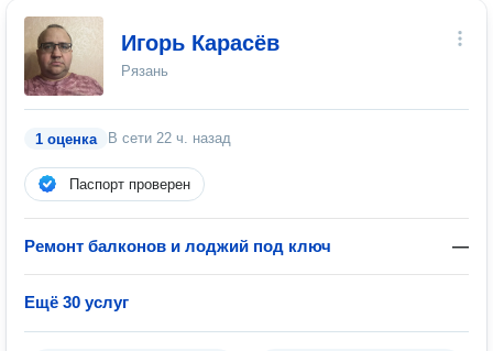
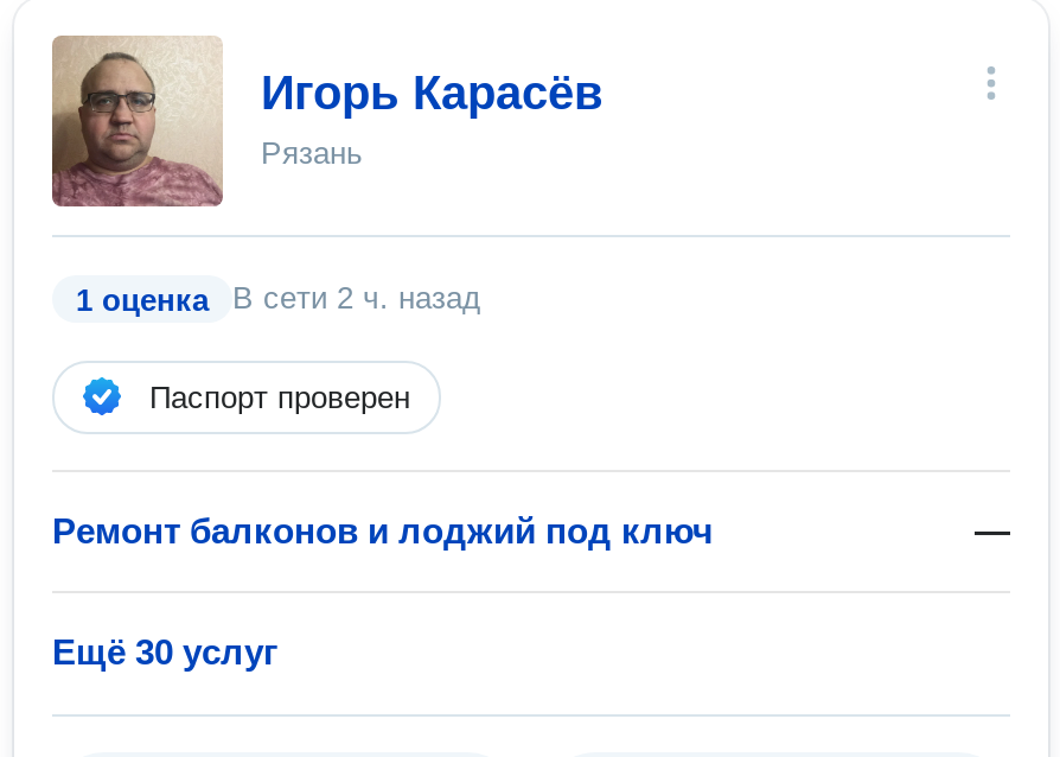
[35,130,231,147] 1 оценка В сети 22 ч. назад -> [76,280,481,318] 1 оценка В сети 2 ч. назад

